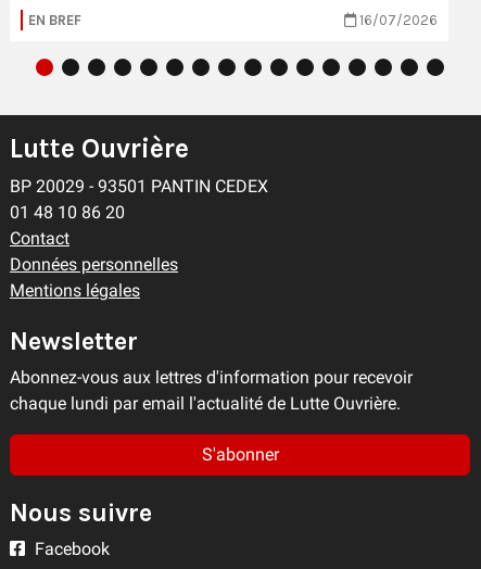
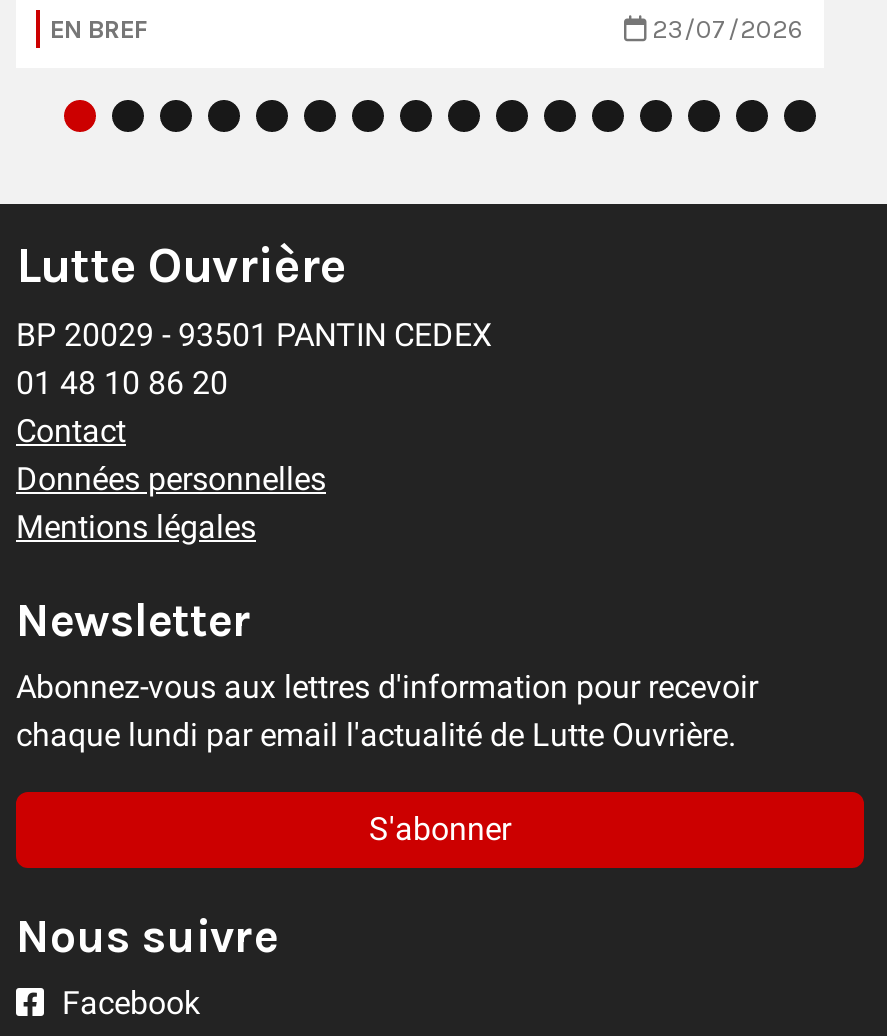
[356,12,438,29] 16/07/2026 -> [646,14,804,44] 23/07/2026

